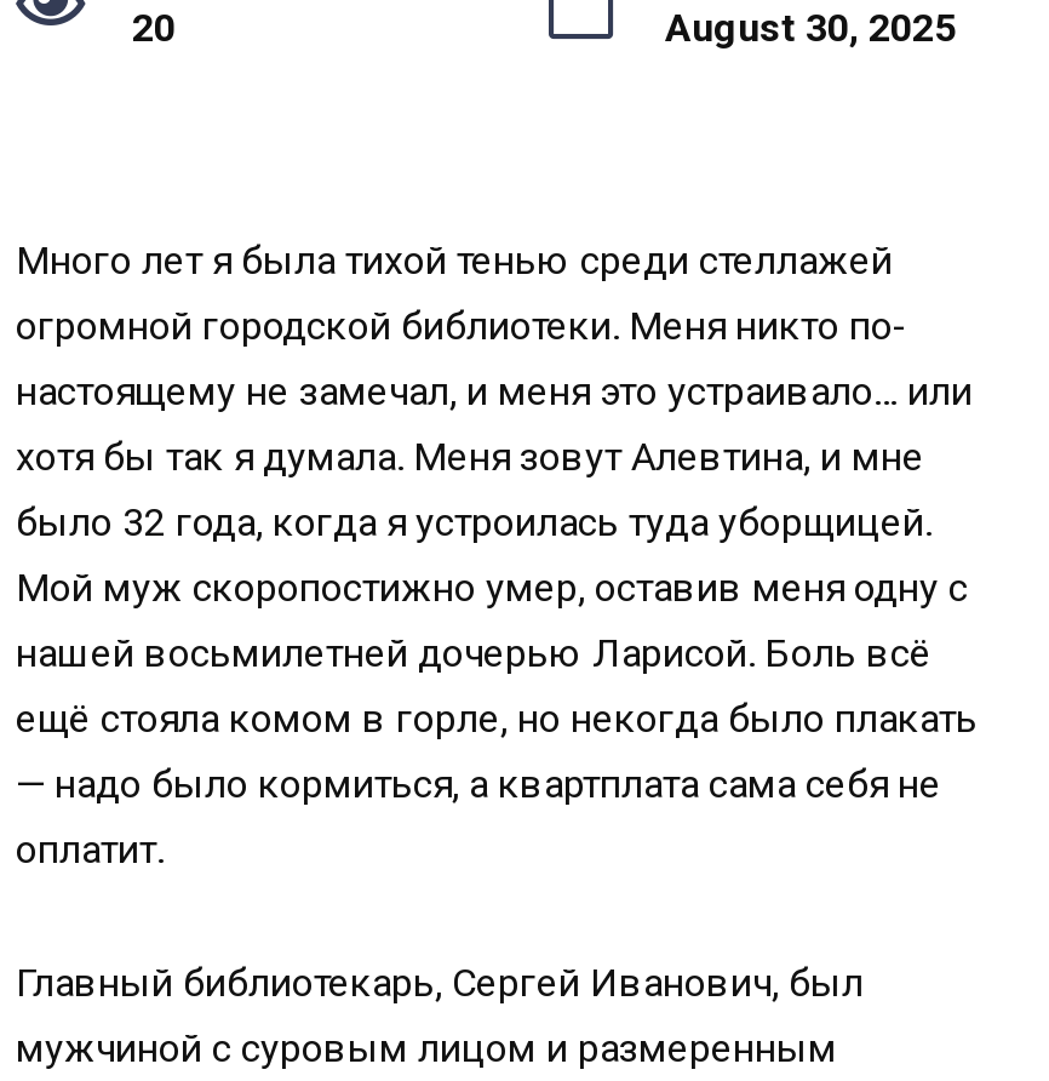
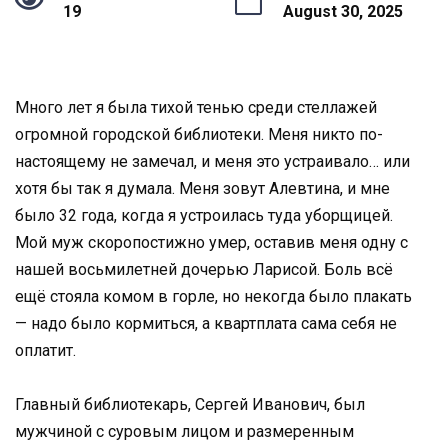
[132,5,176,51] 20 -> [63,2,81,21] 19

